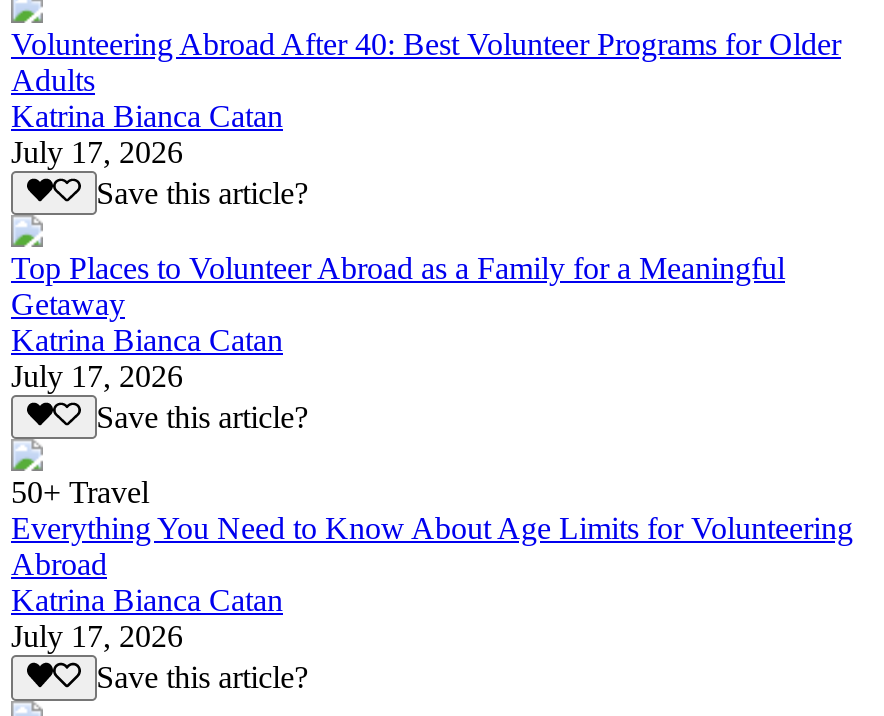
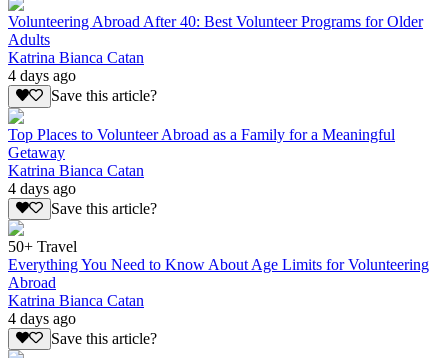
[11,134,183,168] July 17, 2026 -> [8,67,76,84] 4 days ago
[11,359,183,393] July 17, 2026 -> [8,179,76,196] 4 days ago
[11,620,183,654] July 17, 2026 -> [8,310,76,327] 4 days ago

